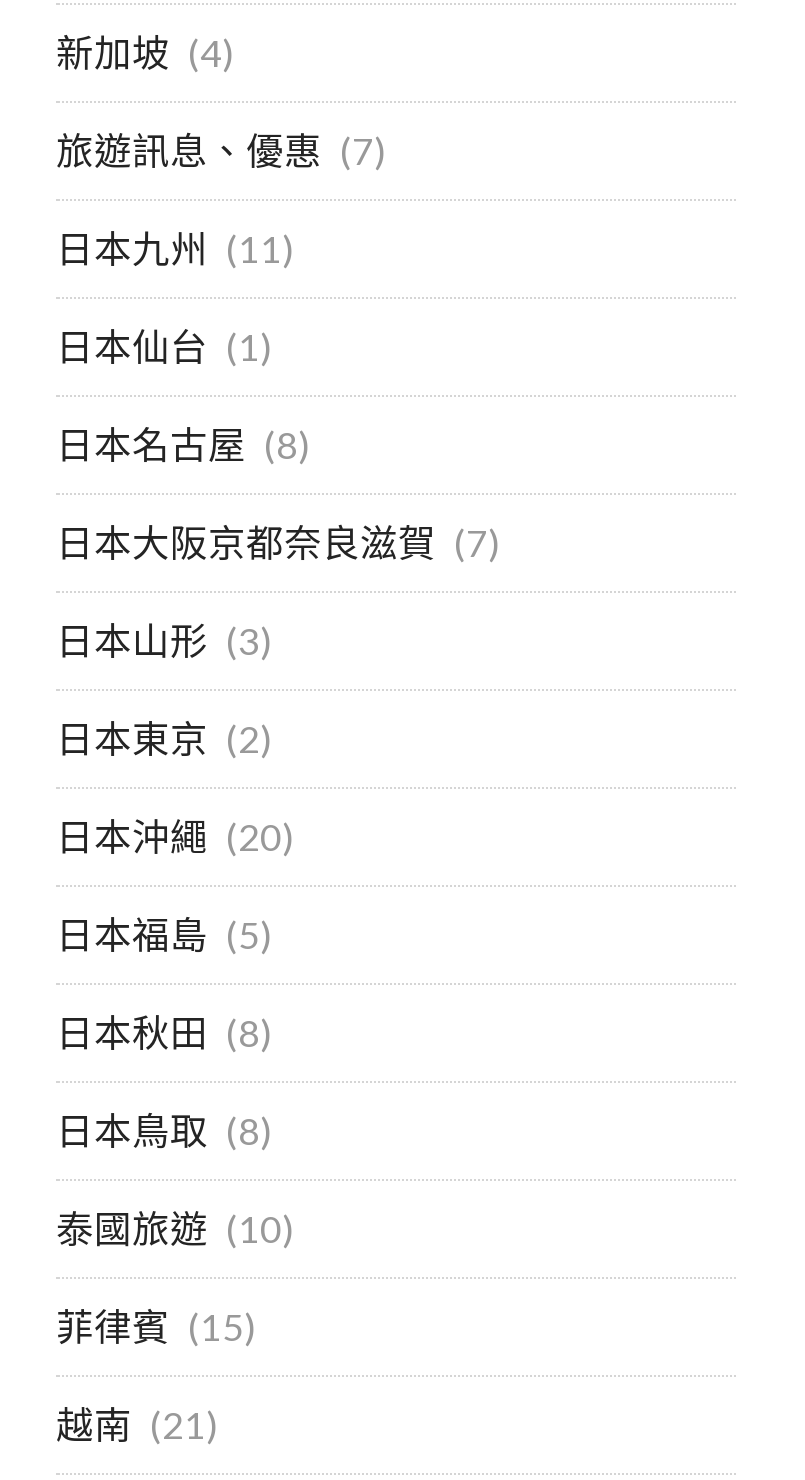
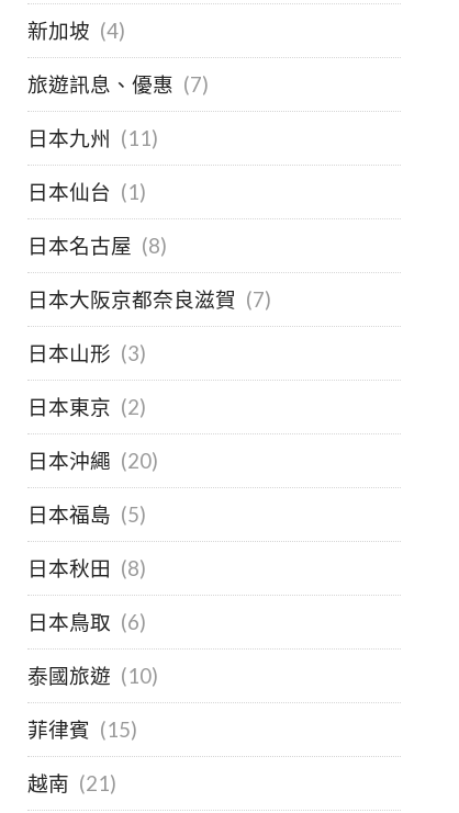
[56,1109,272,1153] 日本鳥取 (8) -> [27,610,146,634] 日本鳥取 (6)

